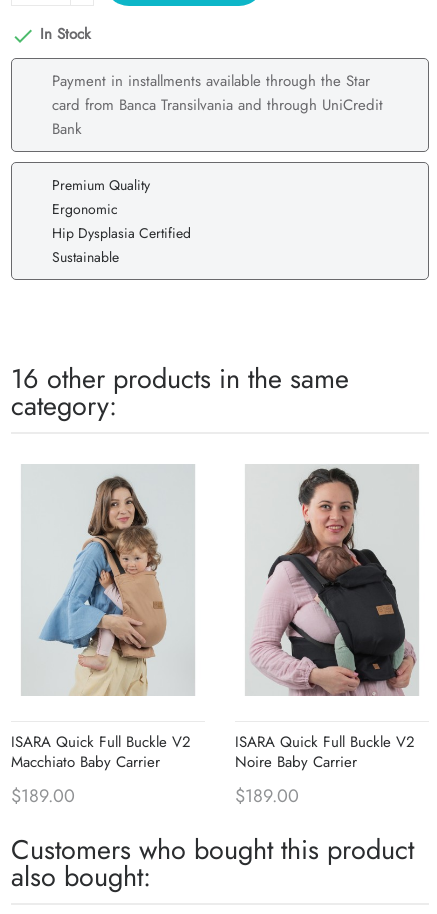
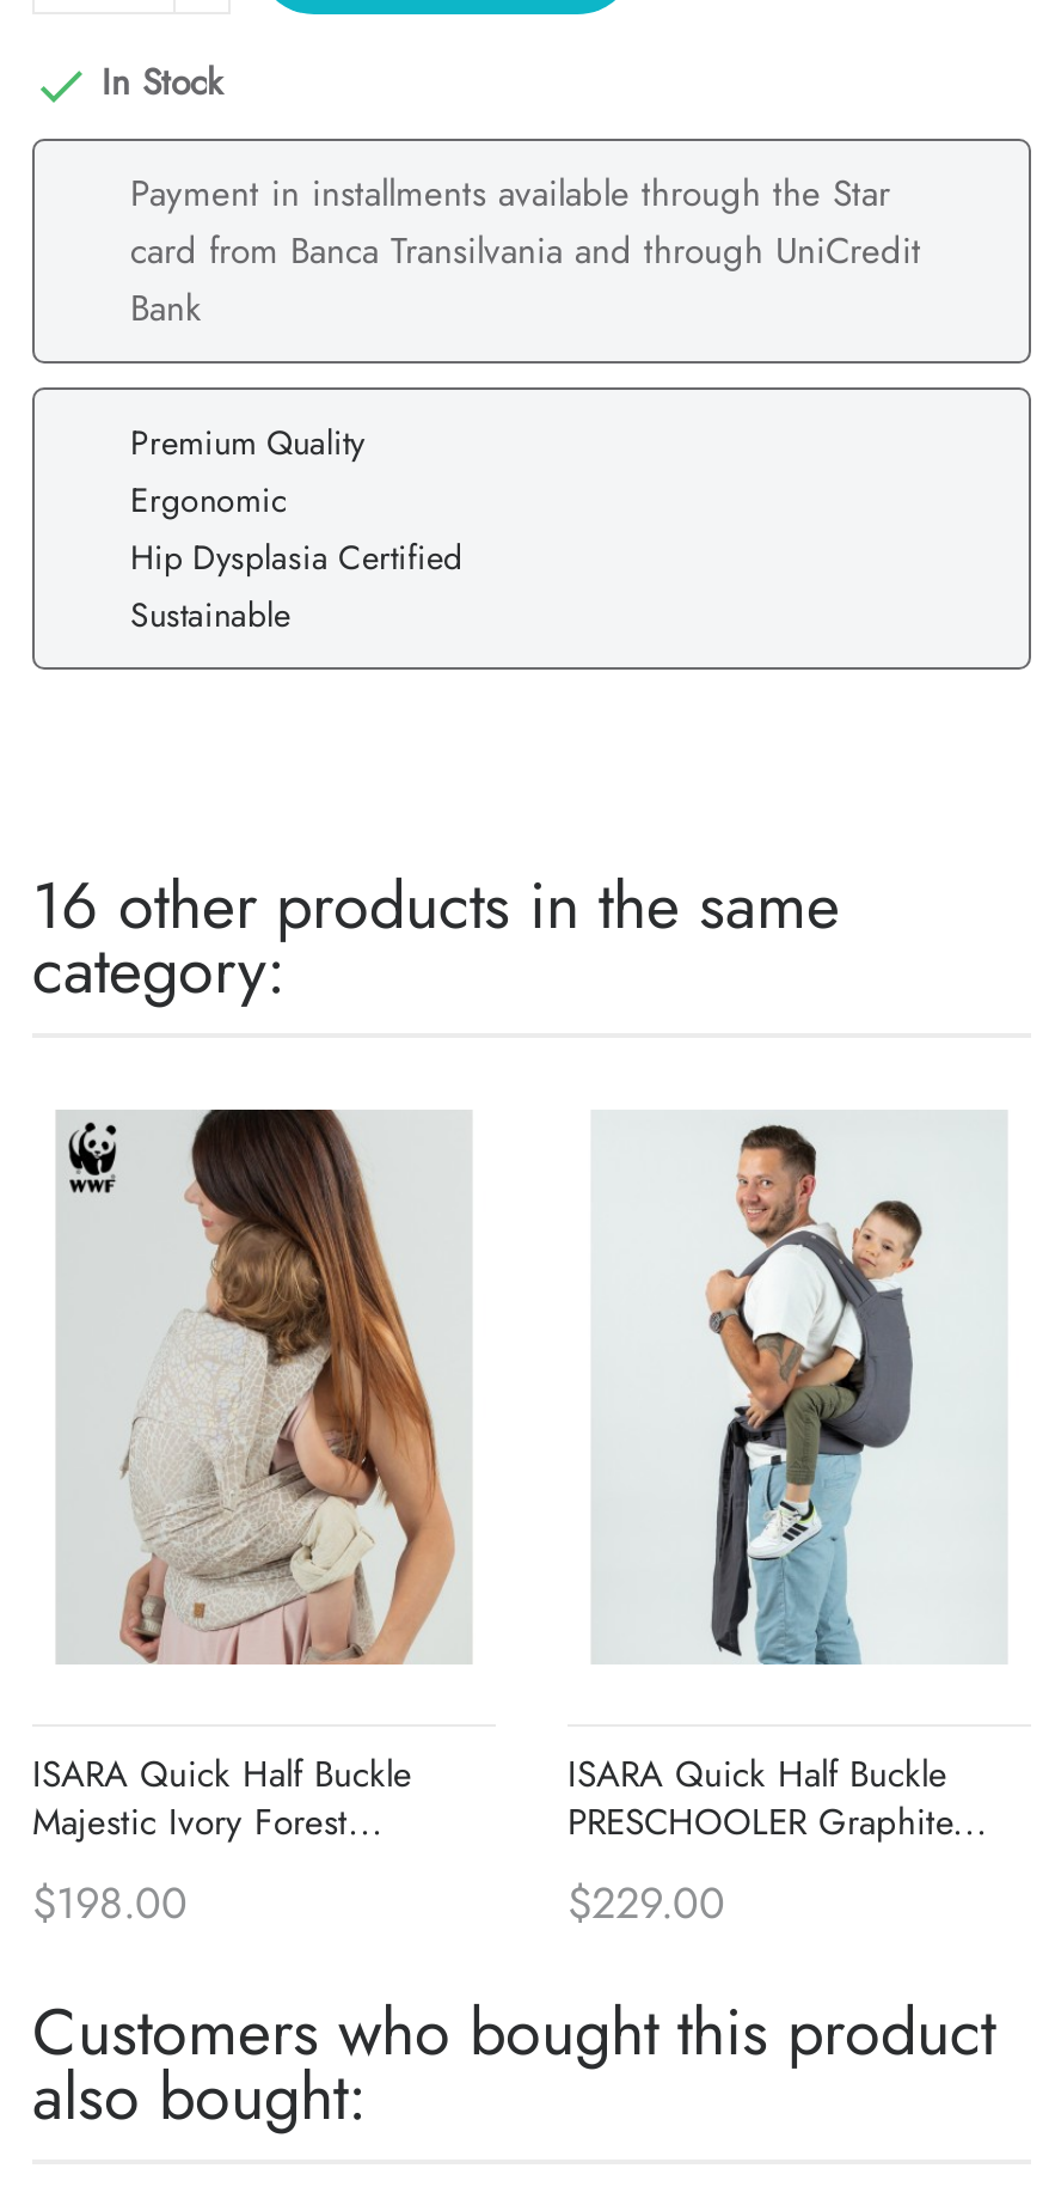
[11,464,191,809] [image] | ISARA Quick Full Buckle V2 | Macchiato Baby Carrier | $189.00 -> [32,1107,455,1936] [image] | ISARA Quick Half Buckle | Majestic Ivory Forest... | $198.00
[235,466,417,809] [image] | ISARA Quick Full Buckle V2 | Noire Baby Carrier | $189.00 -> [568,1117,1000,1936] [image] | ISARA Quick Half Buckle | PRESCHOOLER Graphite... | $229.00

